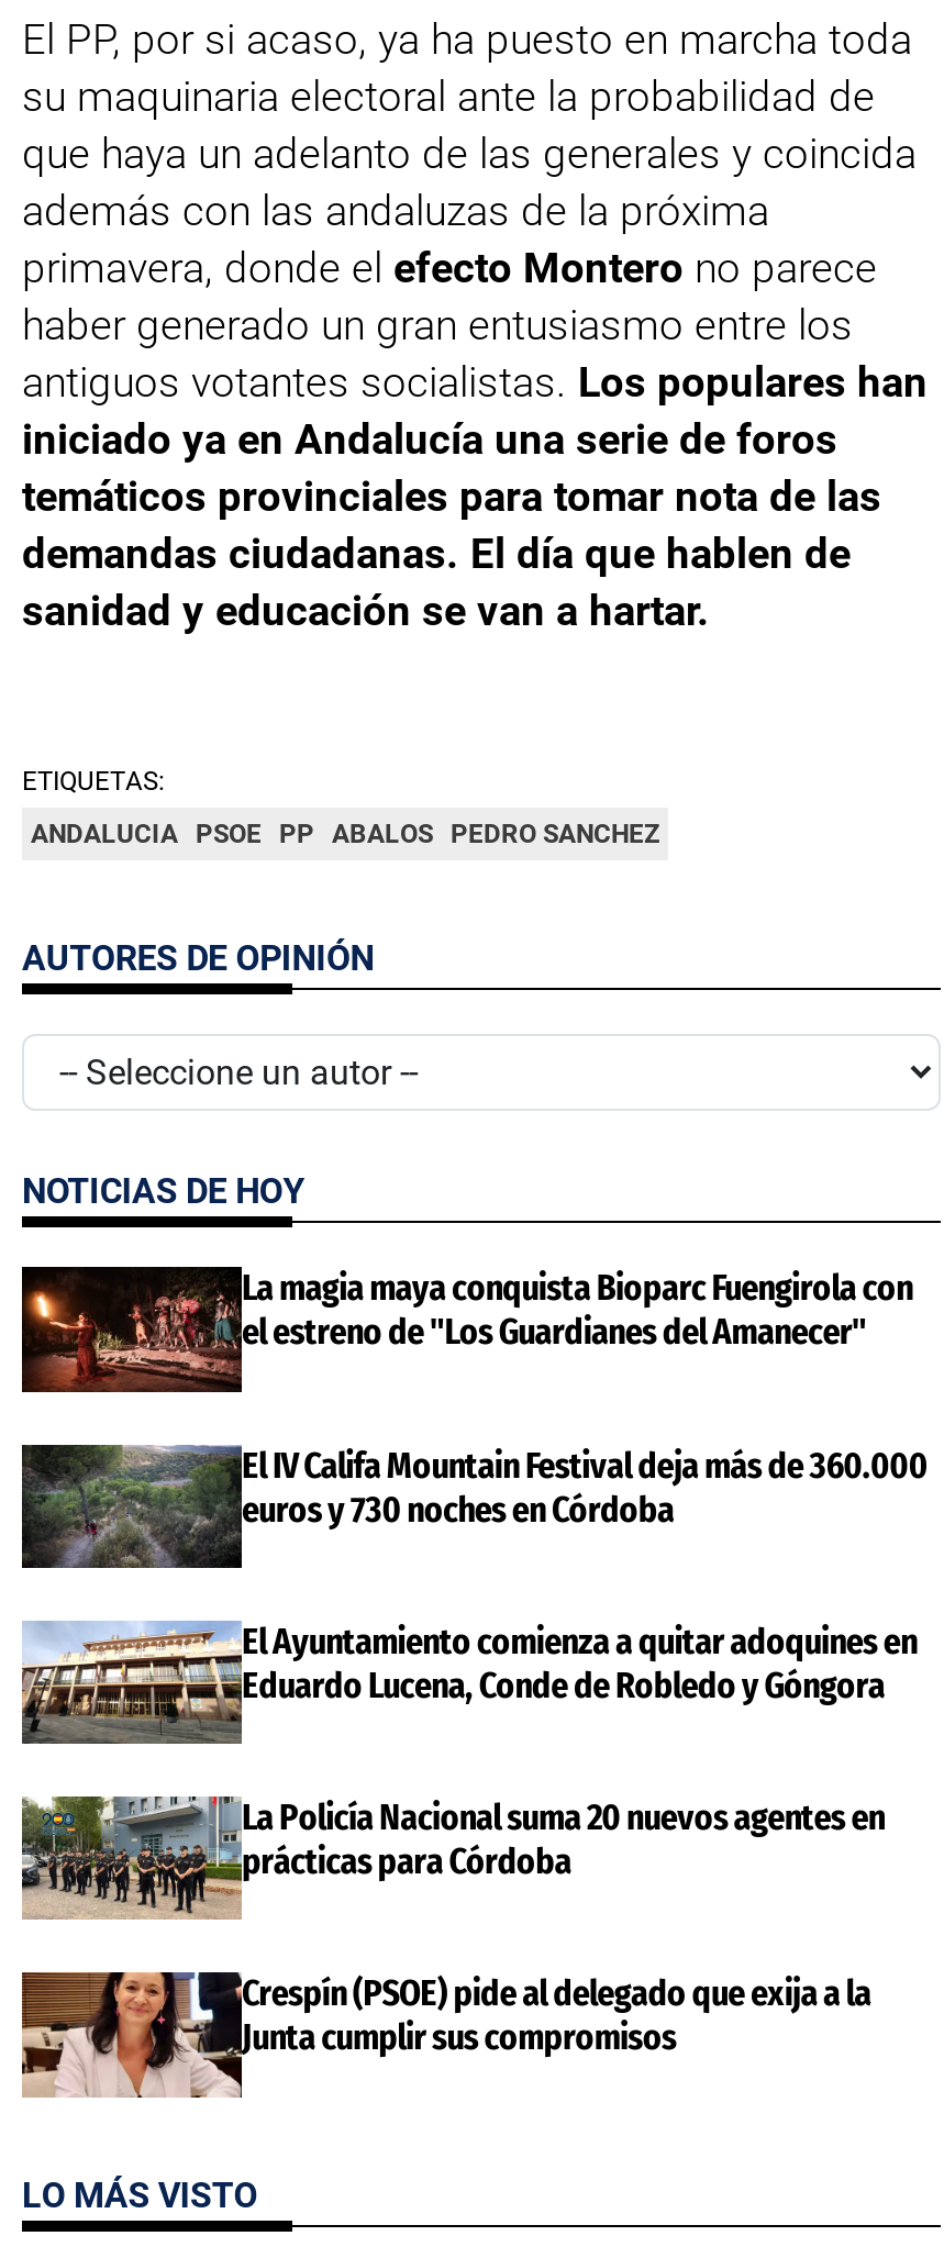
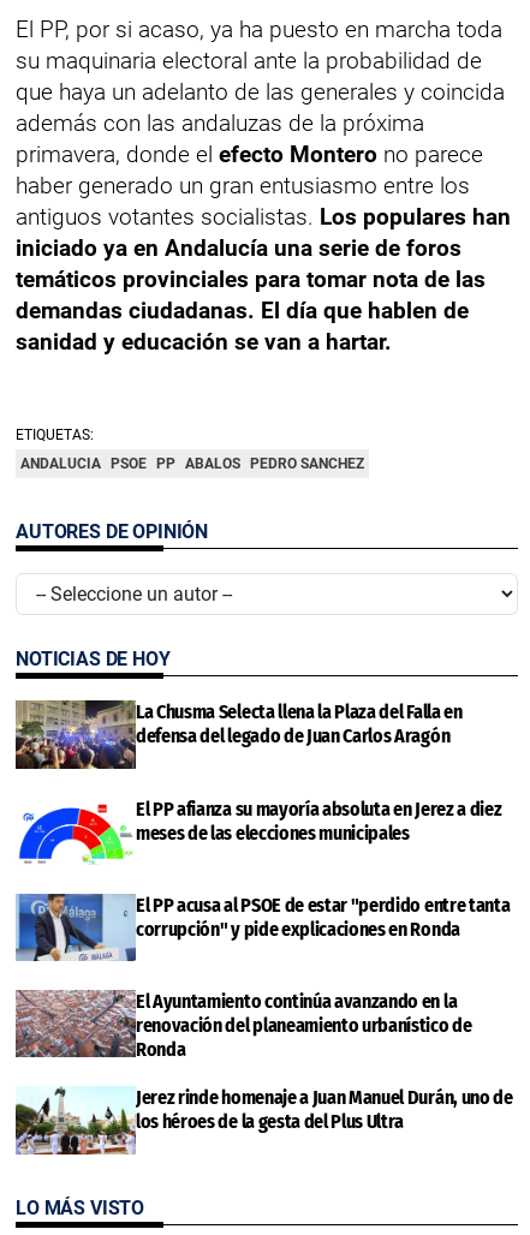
[22,1265,913,1392] [image] | La magia maya conquista Bioparc Fuengirola con | el estreno de "Los Guardianes del Amanecer" -> [14,699,462,770] [image] | La Chusma Selecta llena la Plaza del Falla en | defensa del legado de Juan Carlos Aragón
[20,1443,928,1570] [image] | El IV Califa Mountain Festival deja más de 360.000 | euros y 730 noches en Córdoba -> [16,797,502,865] [image] | El PP afianza su mayoría absoluta en Jerez a diez | meses de las elecciones municipales
[20,1620,917,1746] [image] | El Ayuntamiento comienza a quitar adoquines en | Eduardo Lucena, Conde de Robledo y Góngora -> [16,893,510,962] [image] | El PP acusa al PSOE de estar "perdido entre tanta | corrupción" y pide explicaciones en Ronda
[22,1797,885,1920] [image] | La Policía Nacional suma 20 nuevos agentes en | prácticas para Córdoba -> [16,989,472,1061] [image] | El Ayuntamiento continúa avanzando en la | renovación del planeamiento urbanístico de | Ronda
[20,1970,871,2098] [image] | Crespín (PSOE) pide al delegado que exija a la | Junta cumplir sus compromisos -> [14,1086,513,1156] [image] | Jerez rinde homenaje a Juan Manuel Durán, uno de | los héroes de la gesta del Plus Ultra

